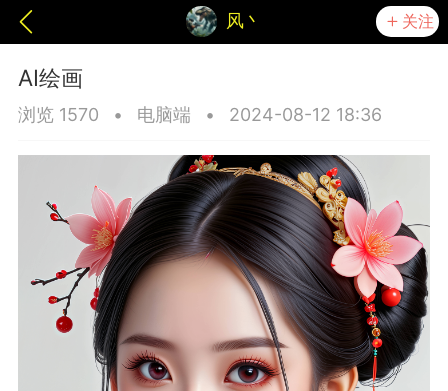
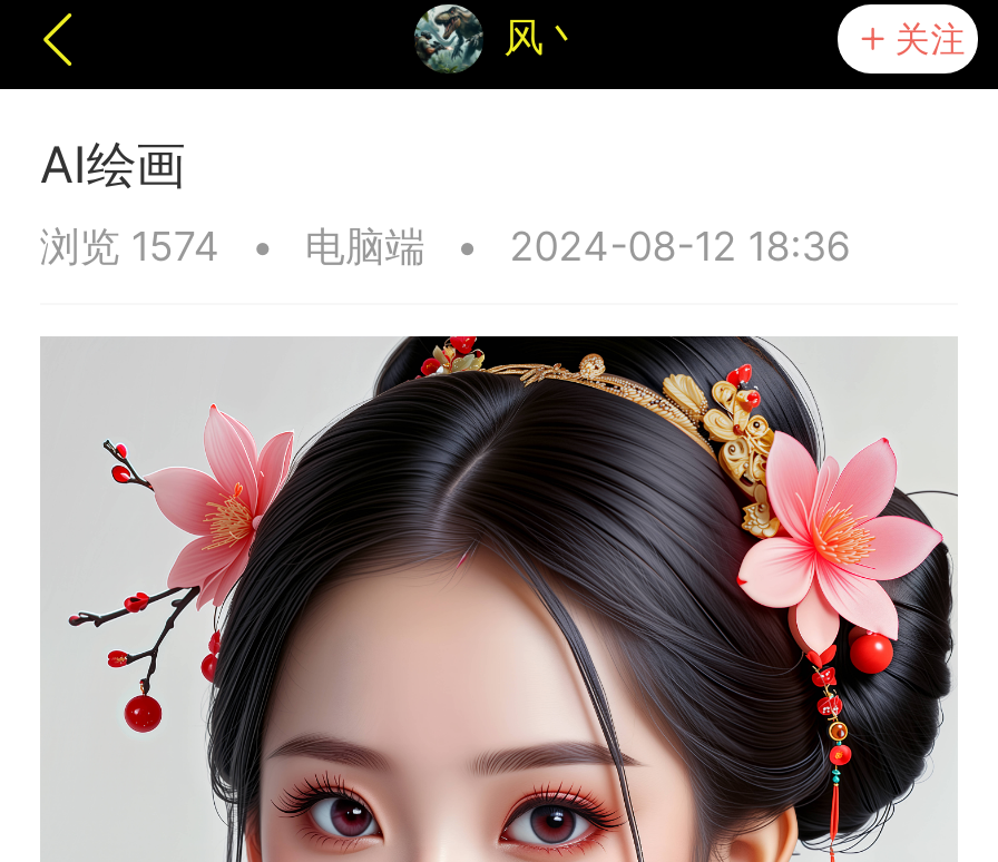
[18,104,99,125] 浏览 1570 -> [40,222,220,269] 浏览 1574

